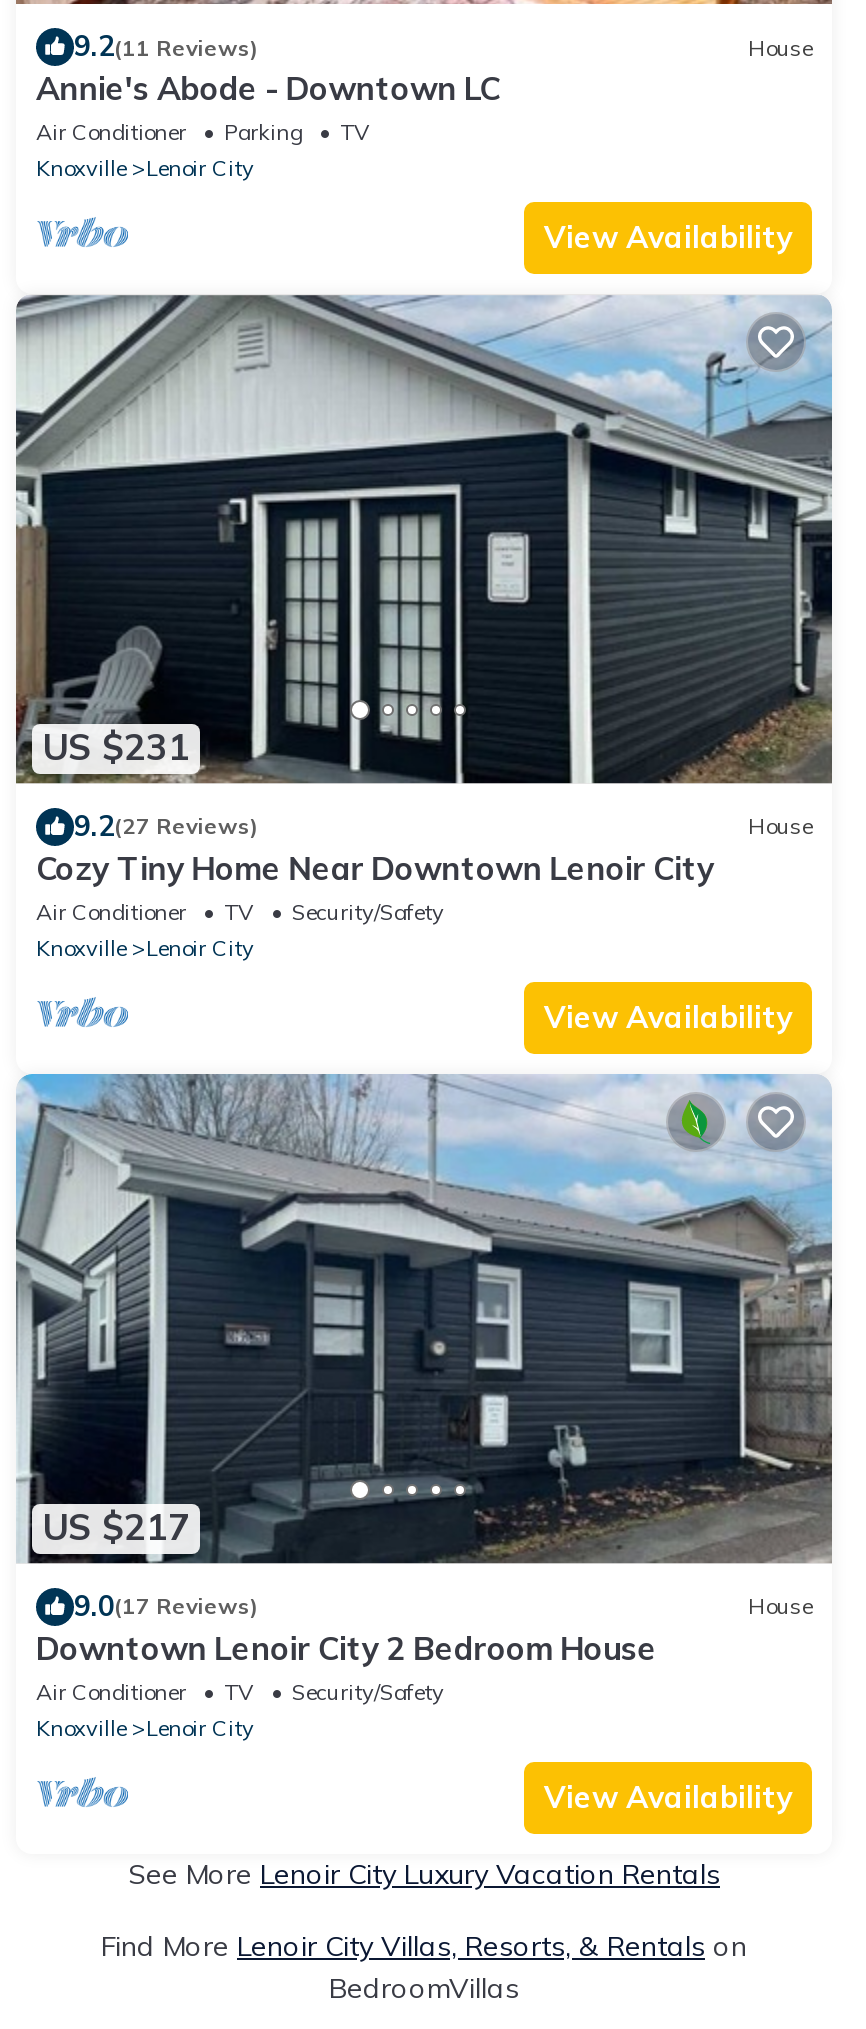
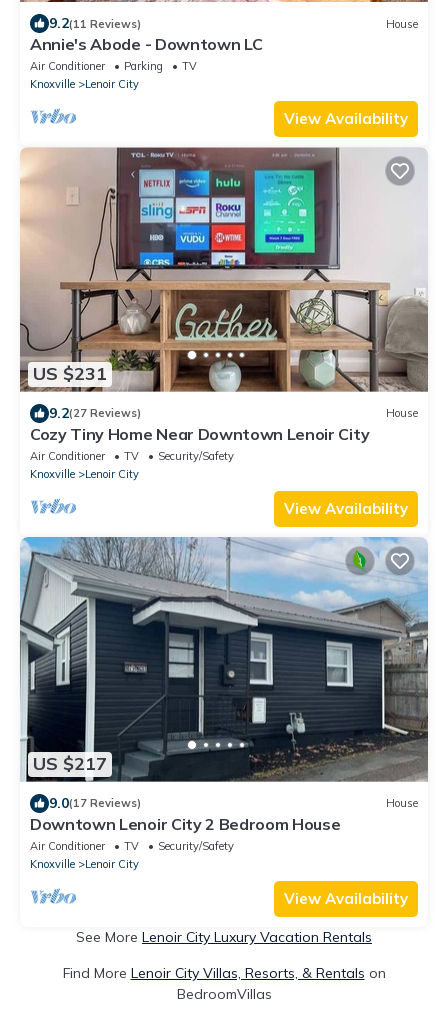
[14,294,834,786] [image] -> [20,147,428,392] [image]

